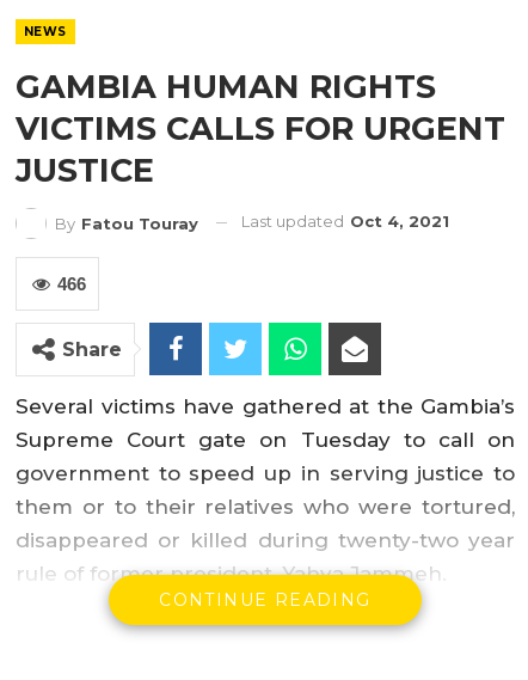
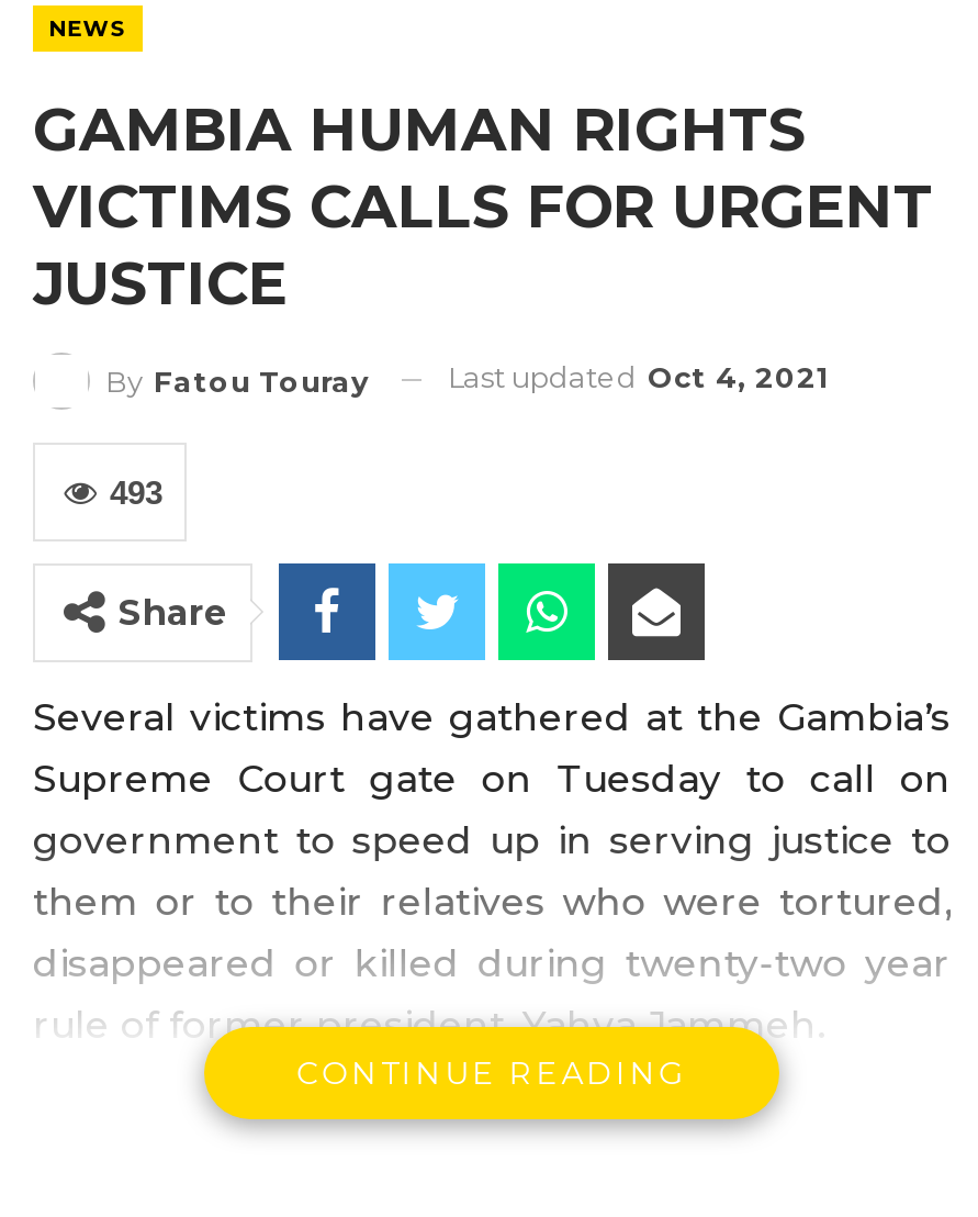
[57,273,86,294] 466 -> [110,473,162,510] 493

